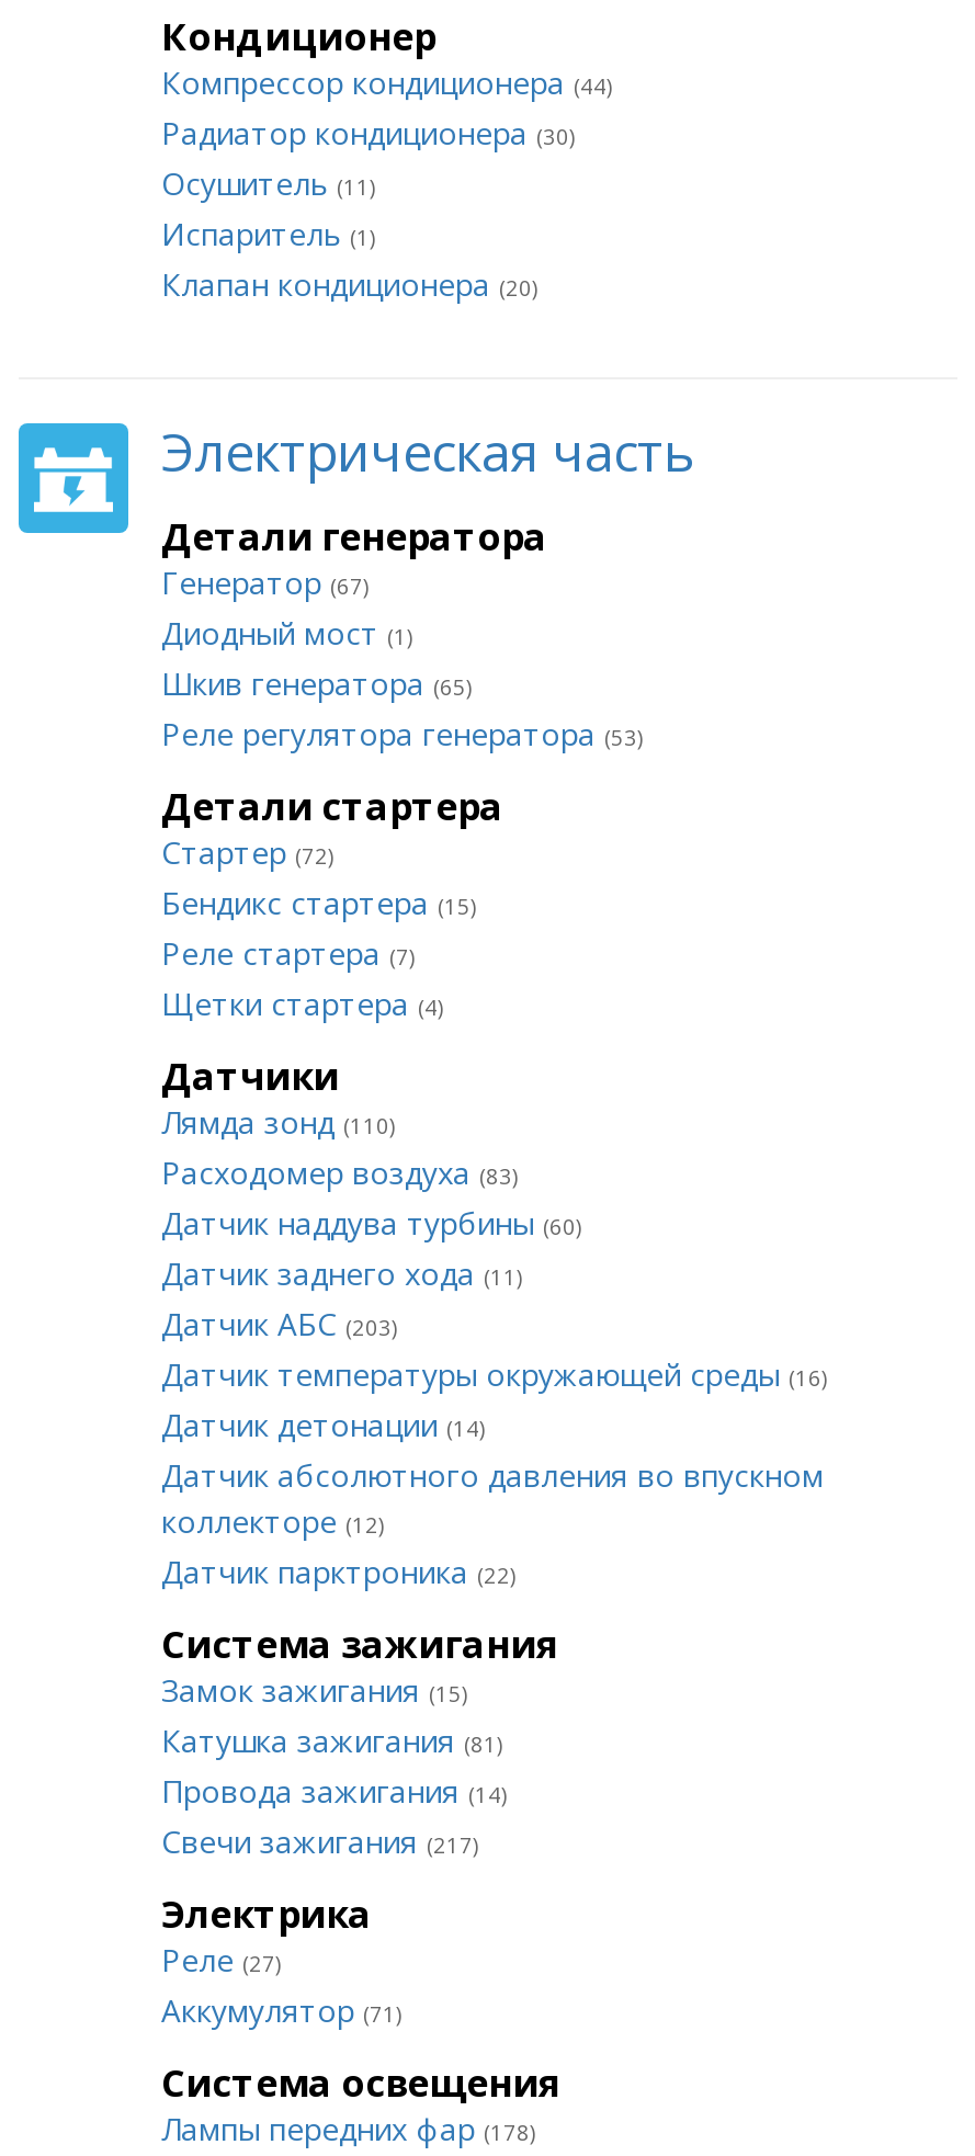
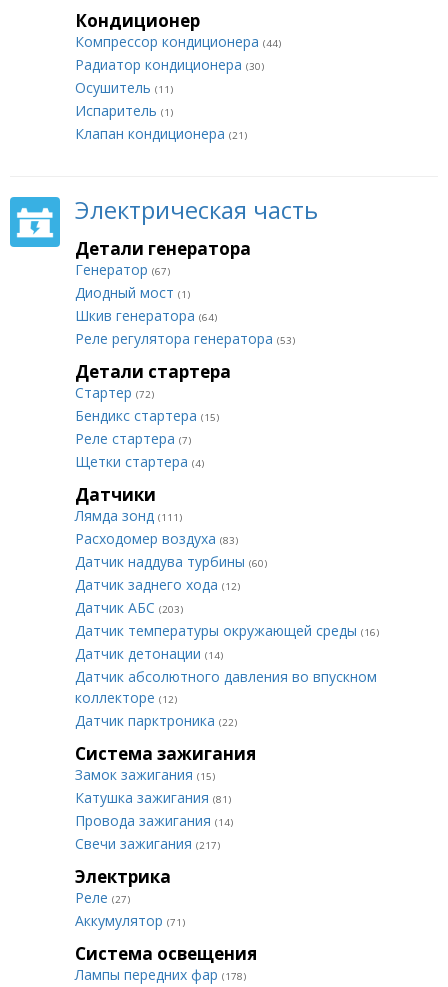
[161,263,538,305] Клапан кондиционера (20) -> [75,124,247,143] Клапан кондиционера (21)
[161,662,473,704] Шкив генератора (65) -> [75,306,217,325] Шкив генератора (64)
[161,1101,396,1143] Лямда зонд (110) -> [75,506,182,525] Лямда зонд (111)
[161,1252,523,1294] Датчик заднего хода (11) -> [75,575,240,594] Датчик заднего хода (12)

